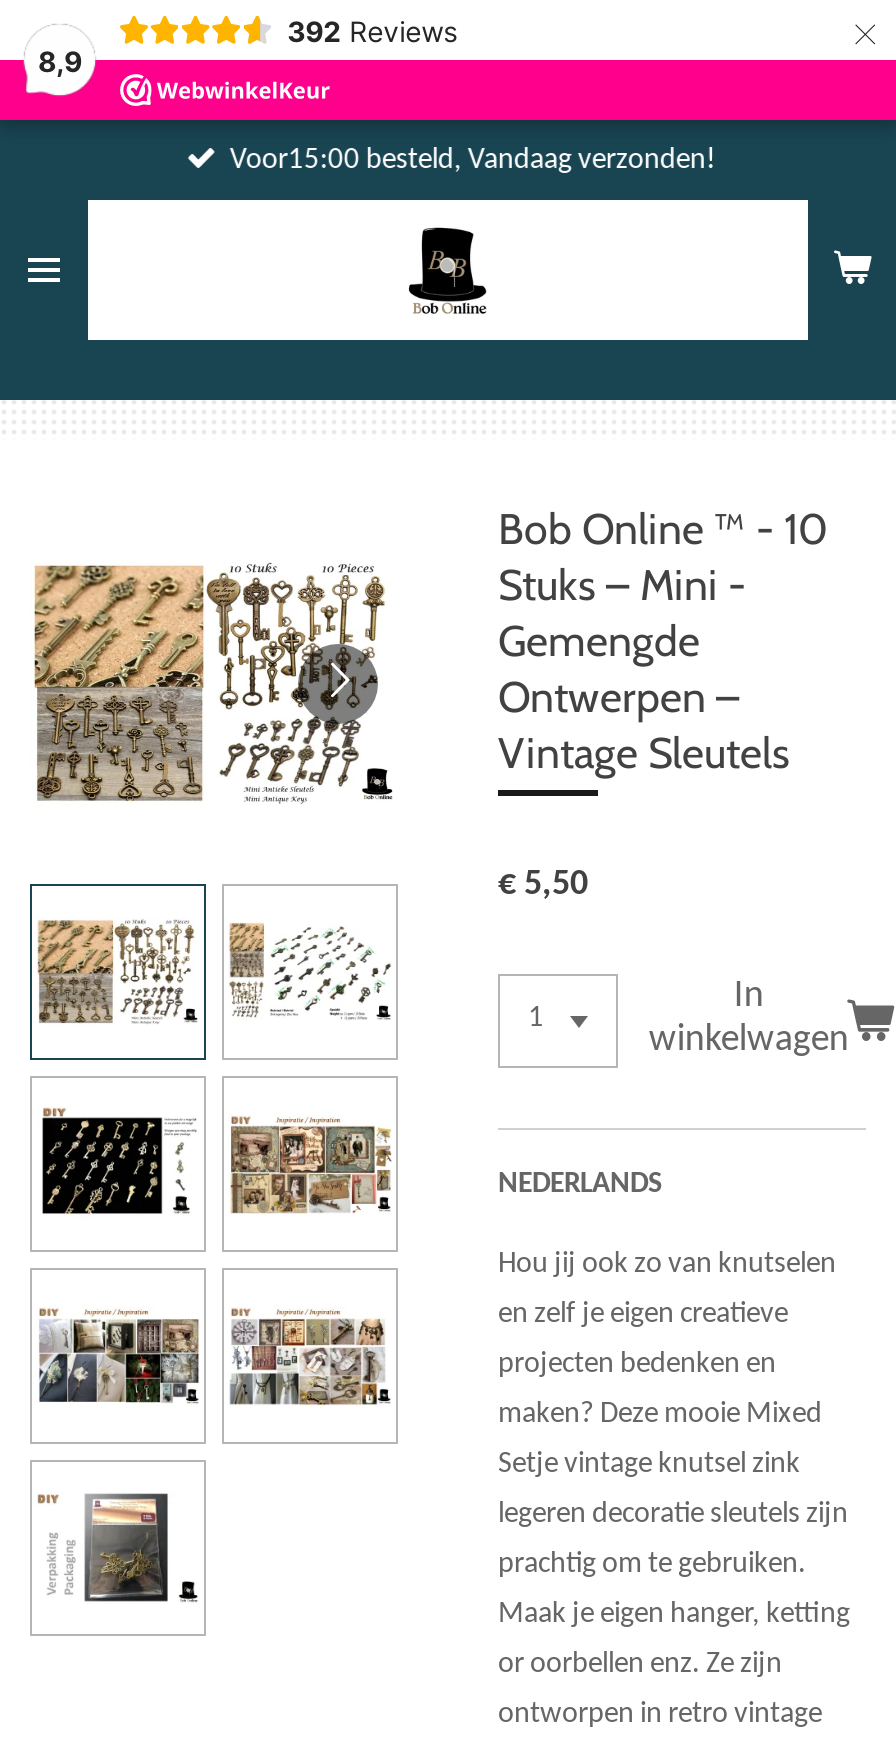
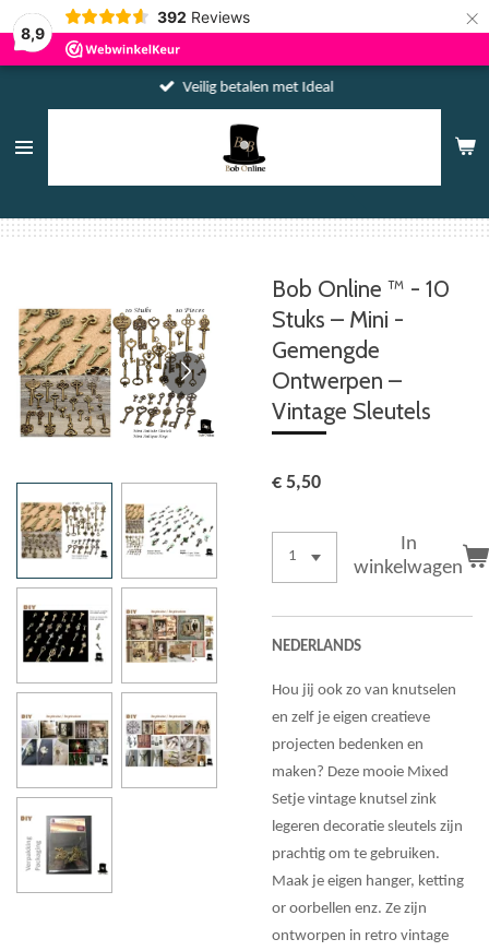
[230,145,716,175] Voor15:00 besteld, Vandaag verzonden! -> [183,79,333,96] Veilig betalen met Ideal

